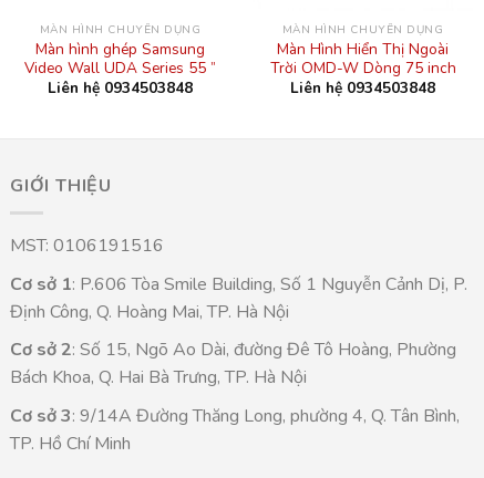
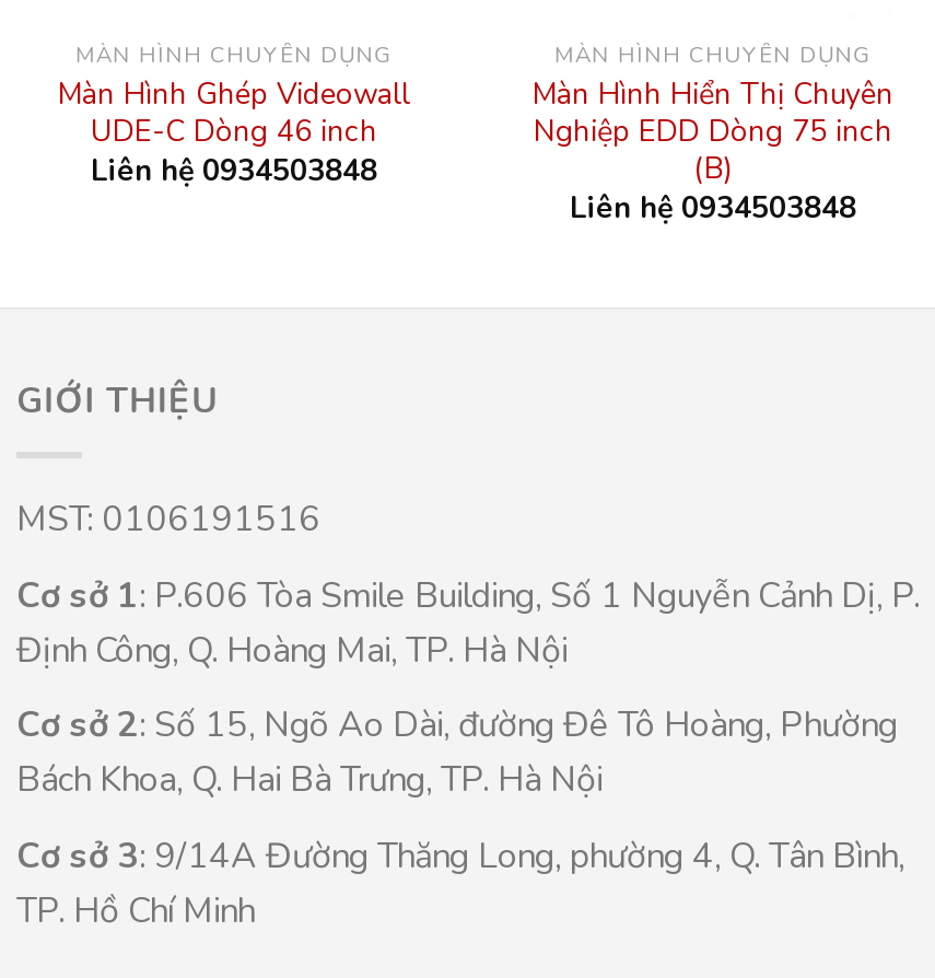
[24,38,216,78] Màn hình ghép Samsung | Video Wall UDA Series 55 ” -> [58,73,410,151] Màn Hình Ghép Videowall | UDE-C Dòng 46 inch
[270,38,456,78] Màn Hình Hiển Thị Ngoài | Trời OMD-W Dòng 75 inch -> [533,73,893,189] Màn Hình Hiển Thị Chuyên | Nghiệp EDD Dòng 75 inch | (B)

